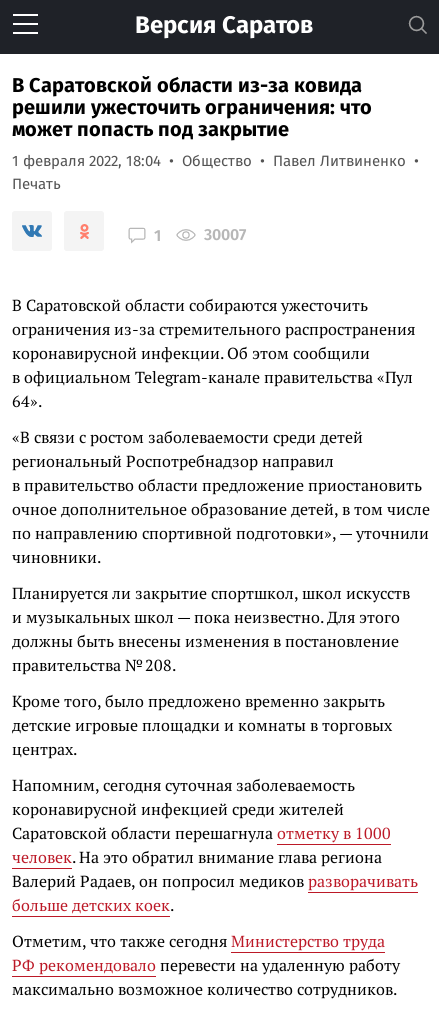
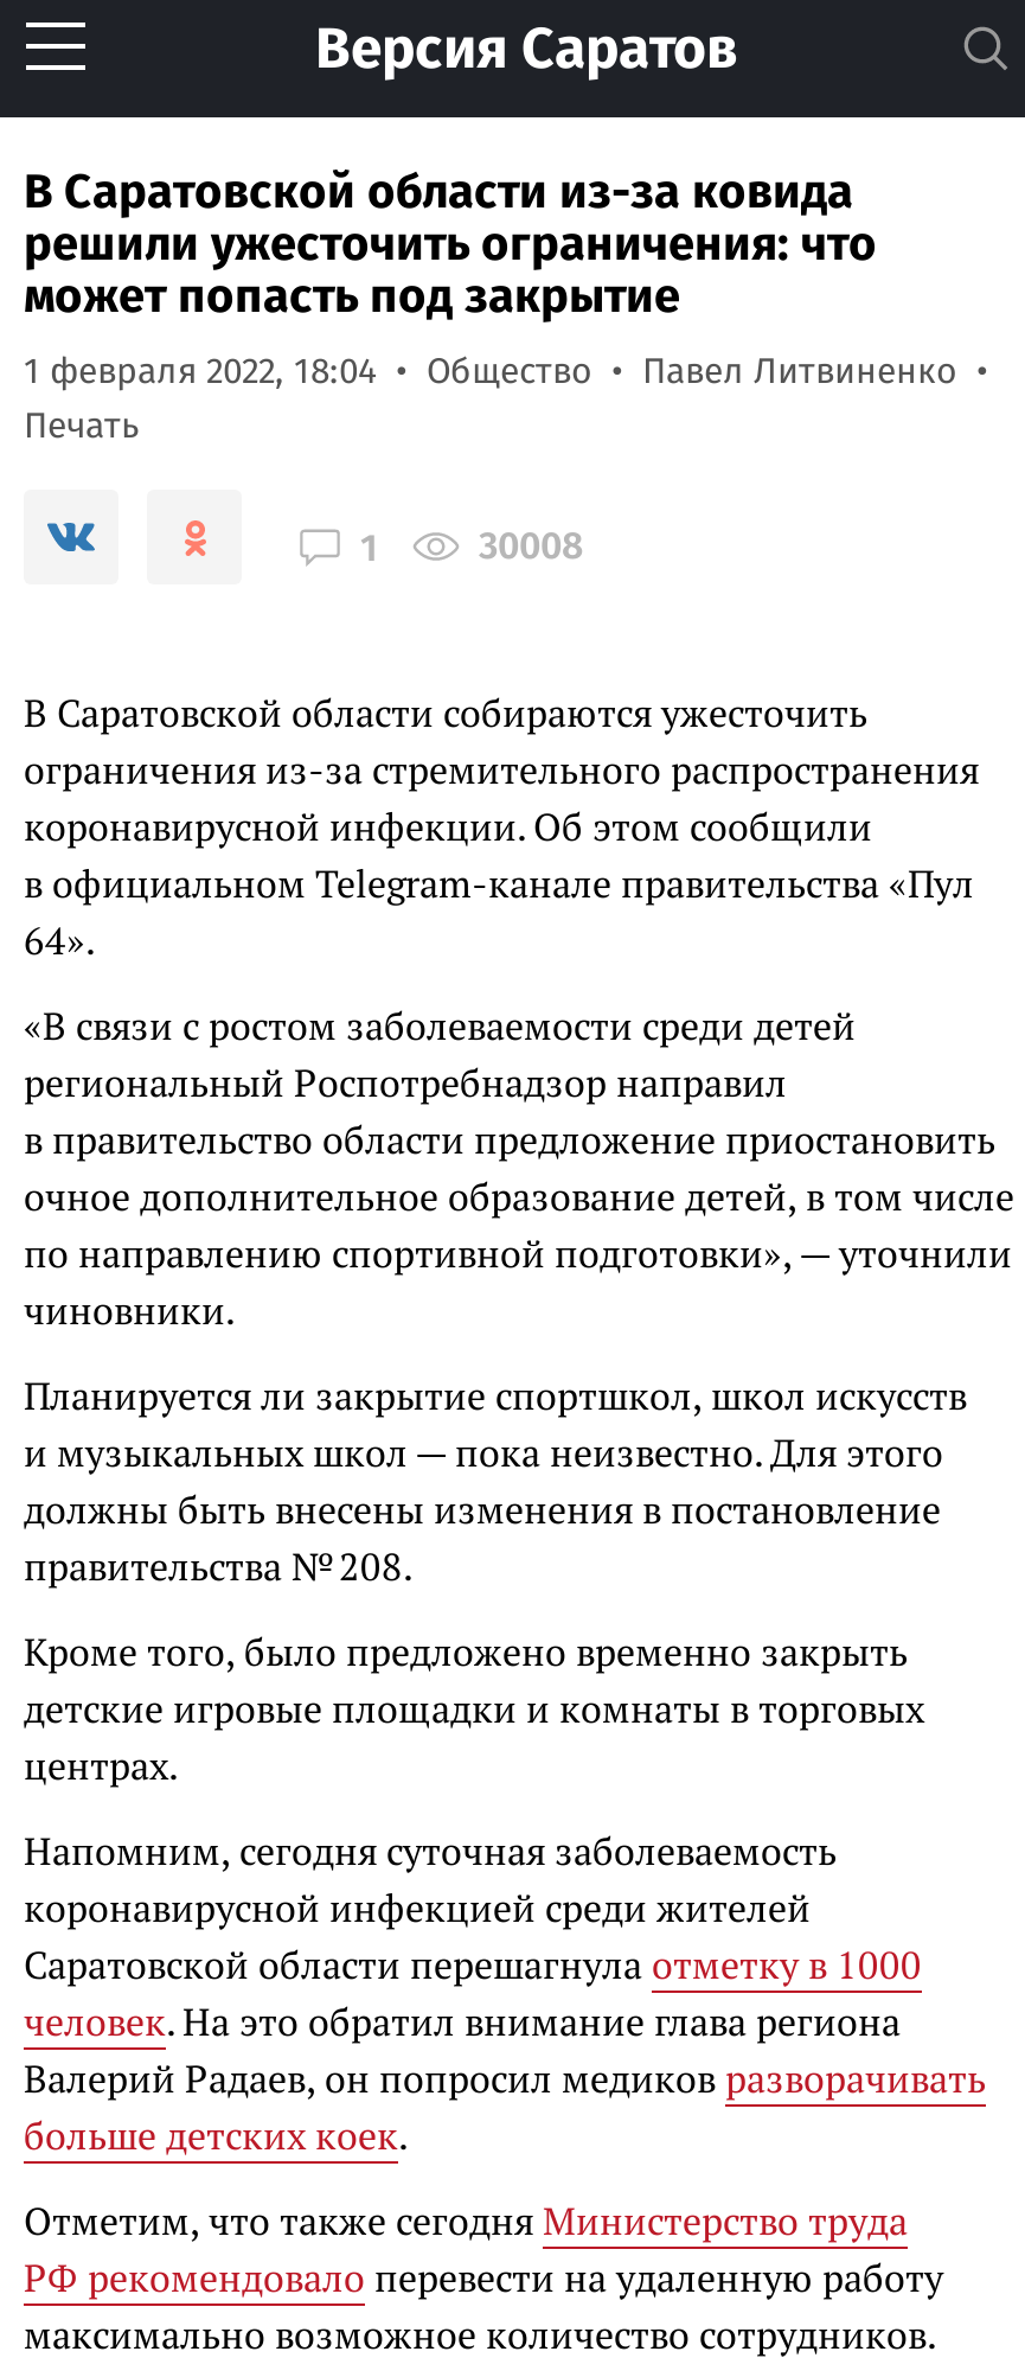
[204,225,246,244] 30007 -> [479,523,583,568] 30008

